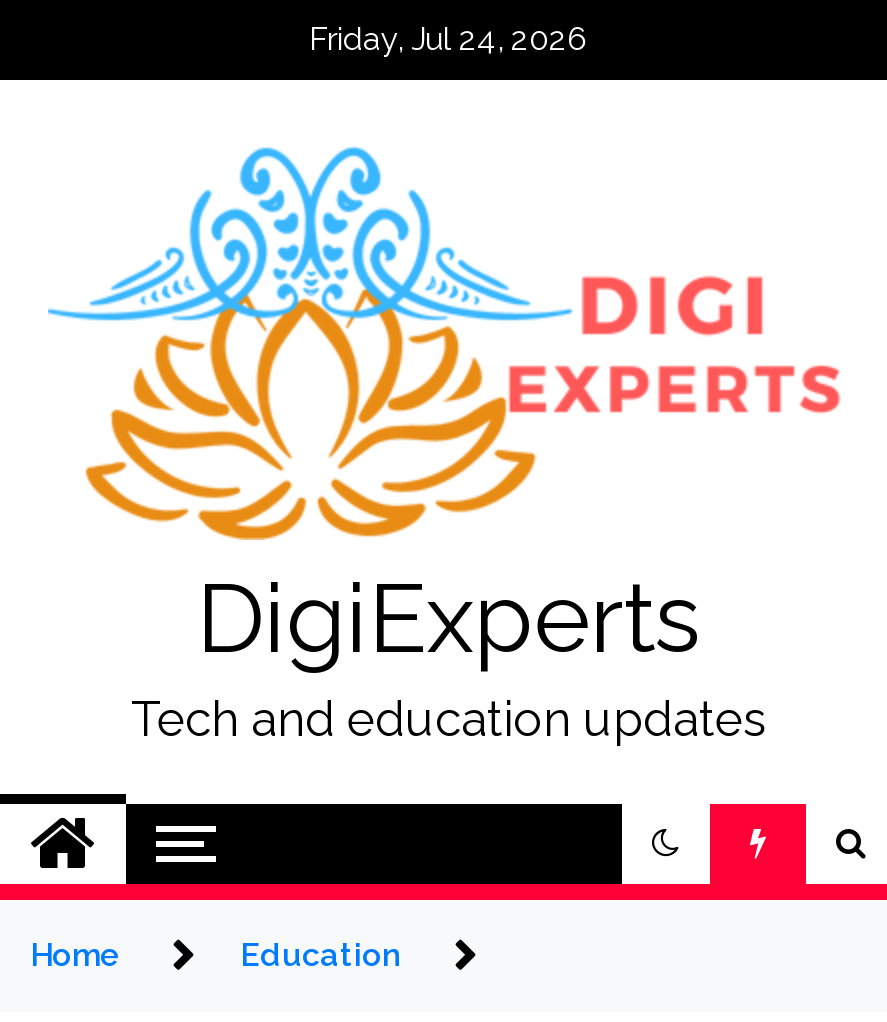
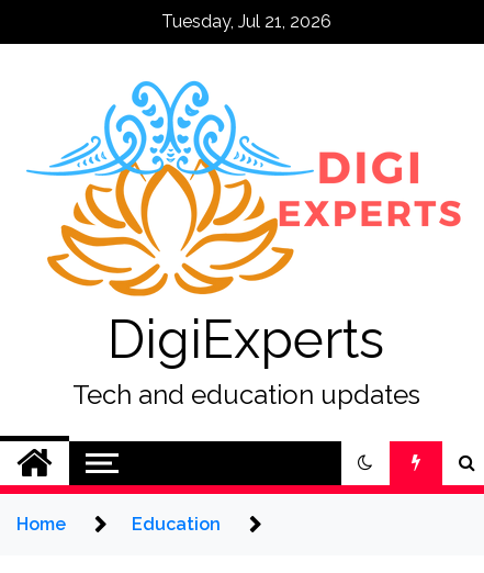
[309,20,587,58] Friday, Jul 24, 2026 -> [161,11,331,32] Tuesday, Jul 21, 2026

